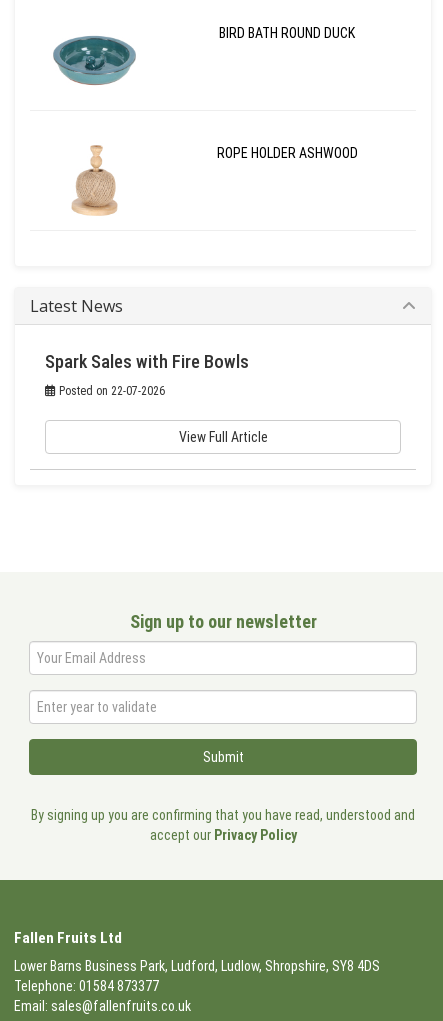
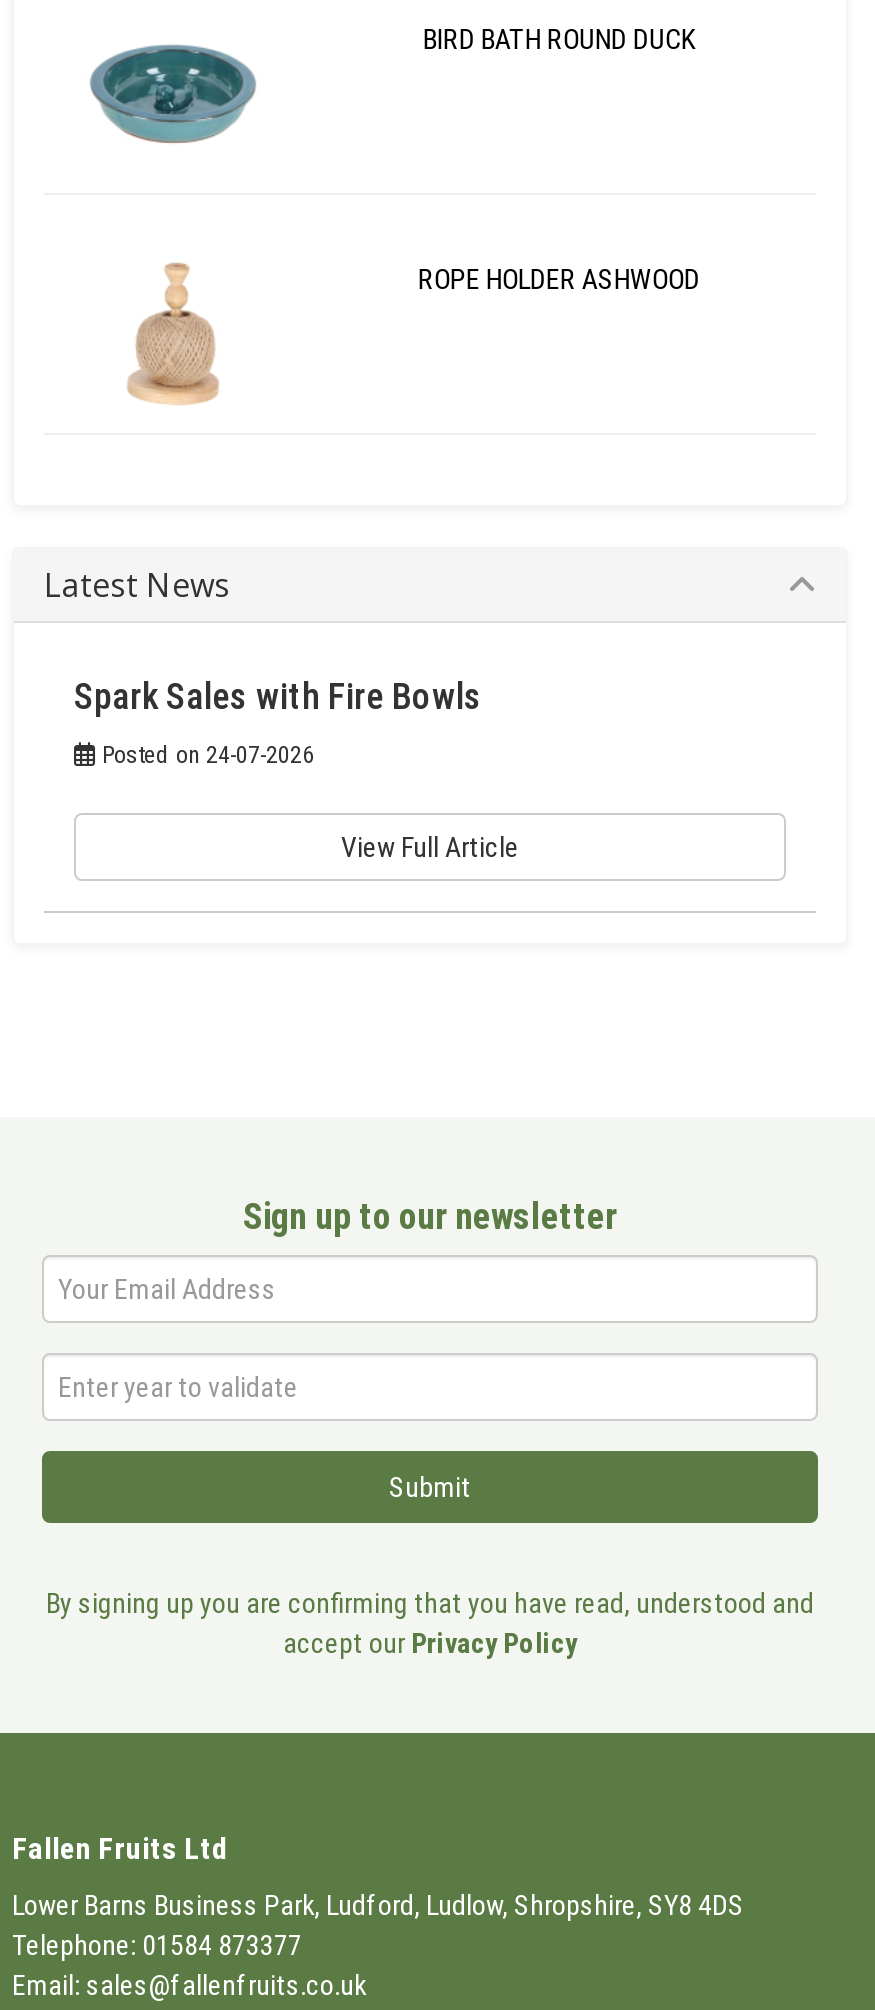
[56,384,165,398] Posted on 22-07-2026 -> [96,741,314,769] Posted on 24-07-2026

